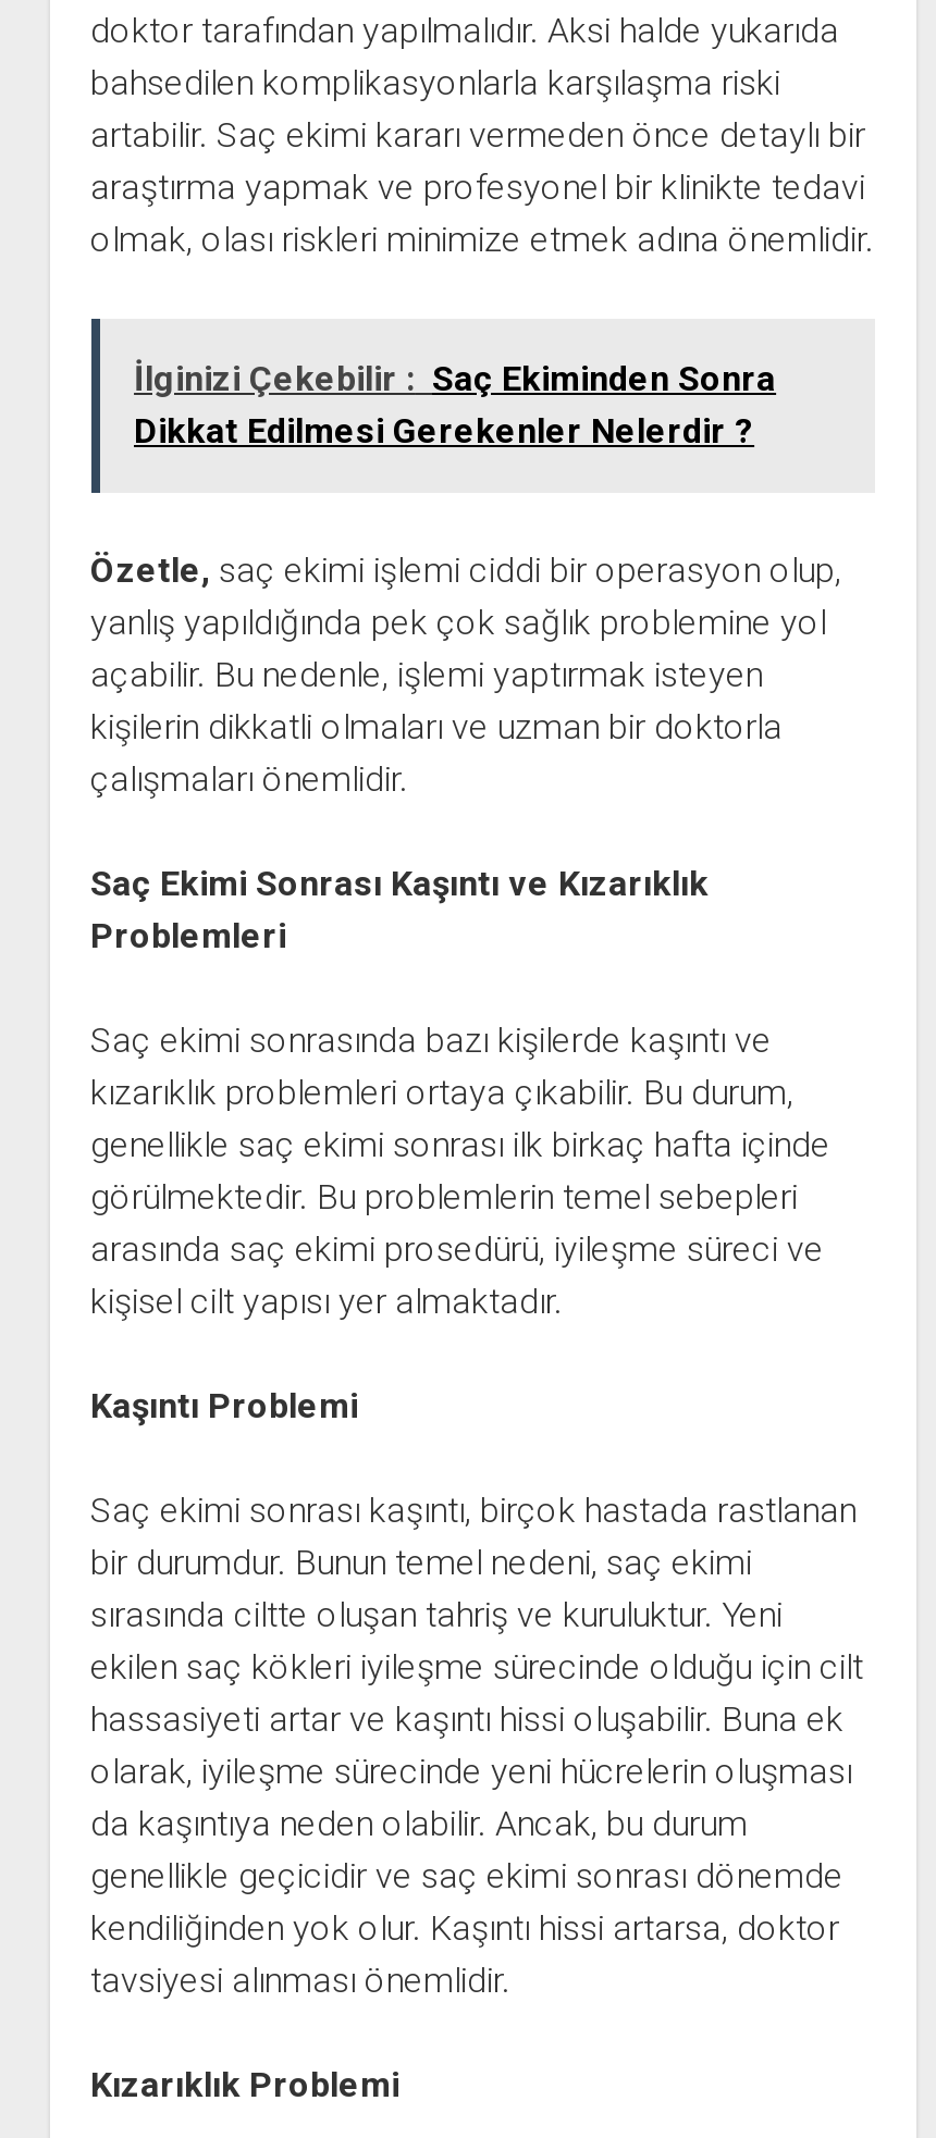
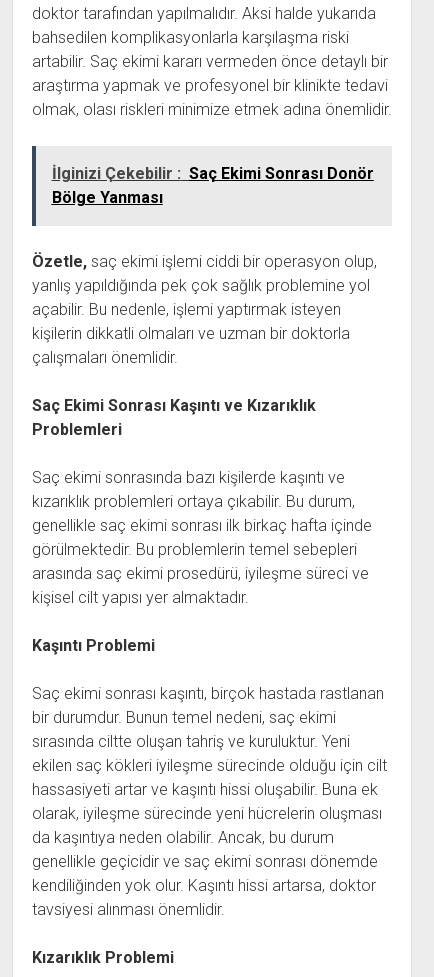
[134,357,776,451] İlginizi Çekebilir : Saç Ekiminden Sonra | Dikkat Edilmesi Gerekenler Nelerdir ? -> [51,164,373,207] İlginizi Çekebilir : Saç Ekimi Sonrası Donör | Bölge Yanması

